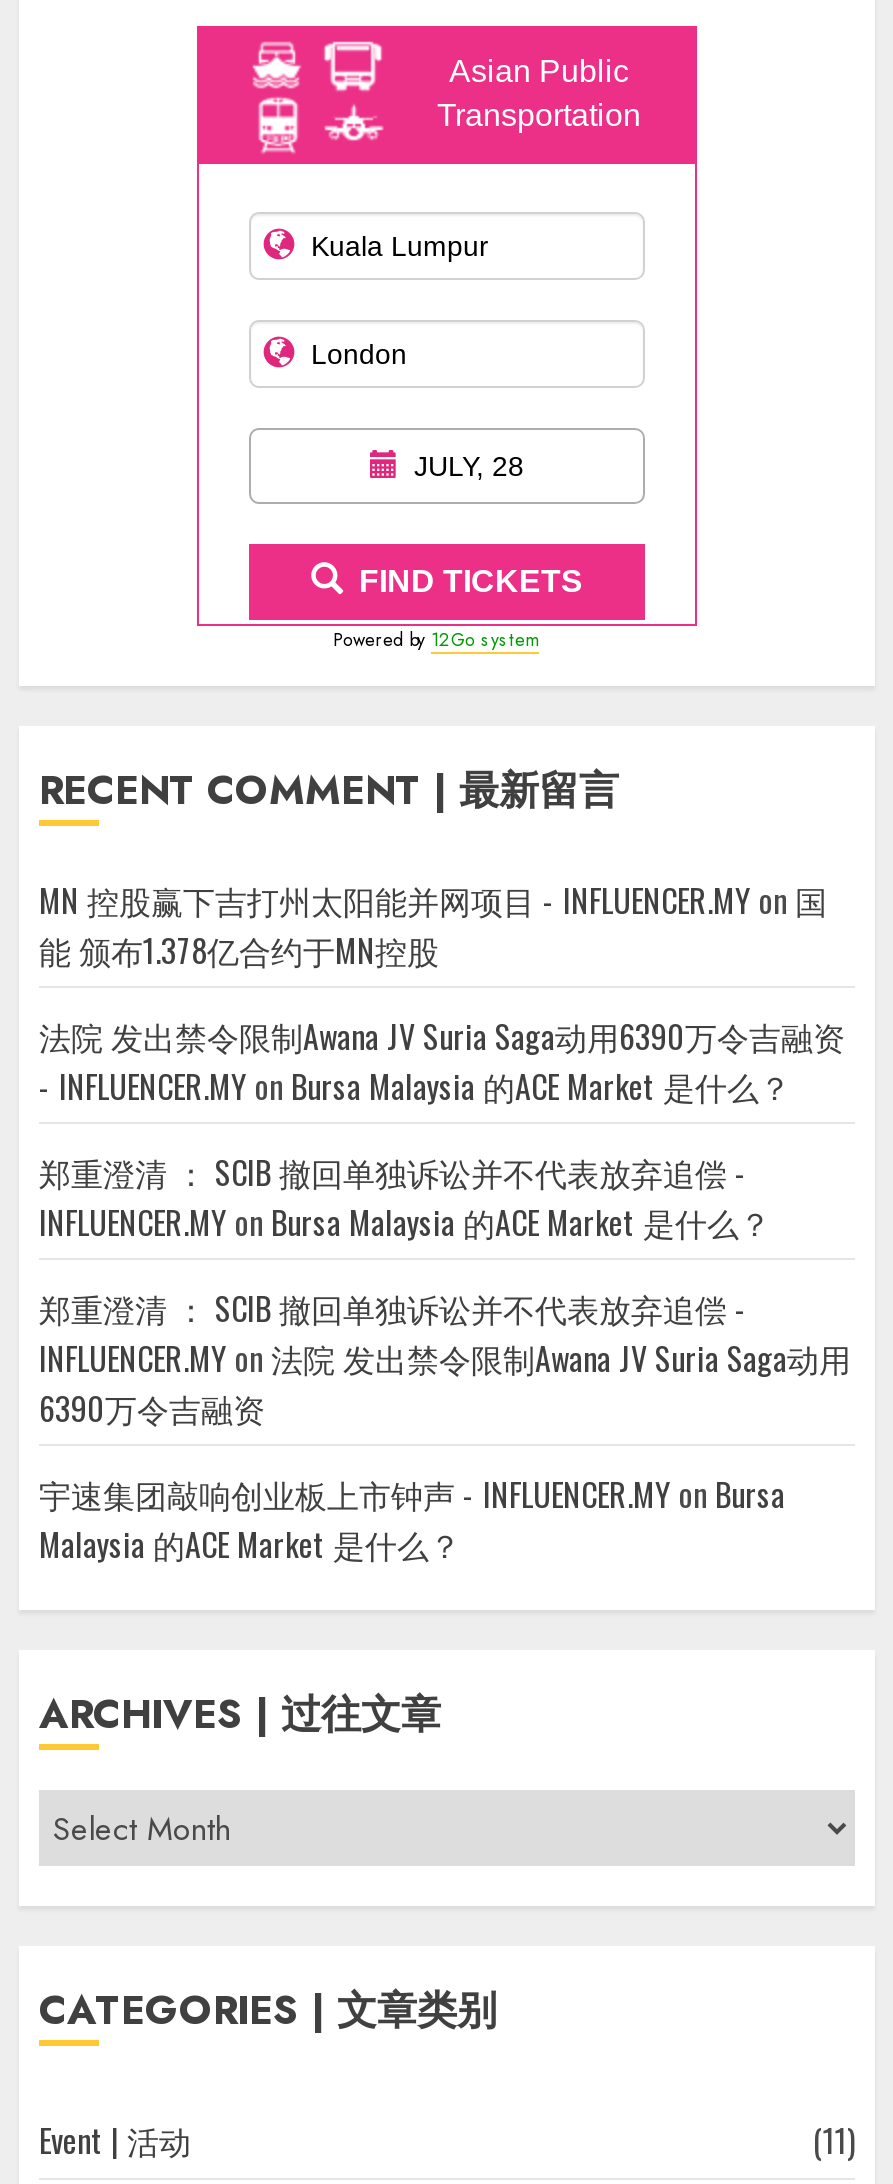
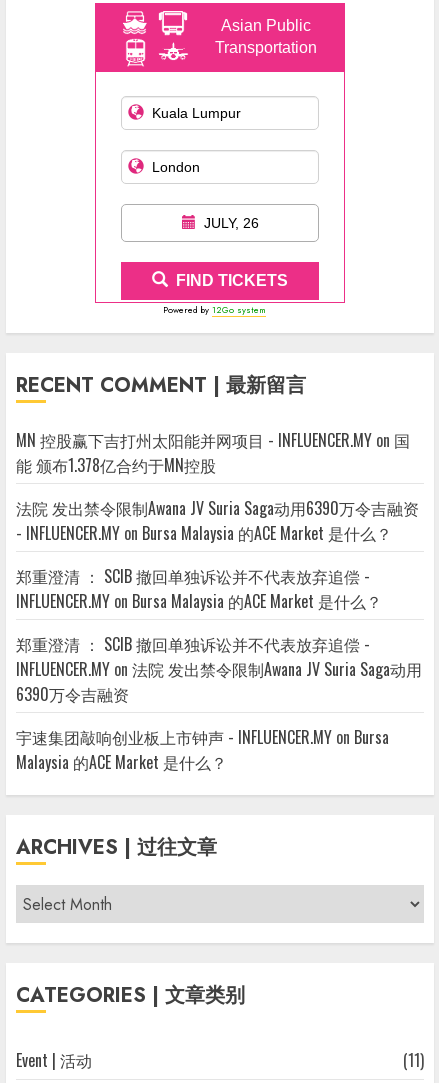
[414,450,524,482] JULY, 28 -> [203,215,258,231] JULY, 26

